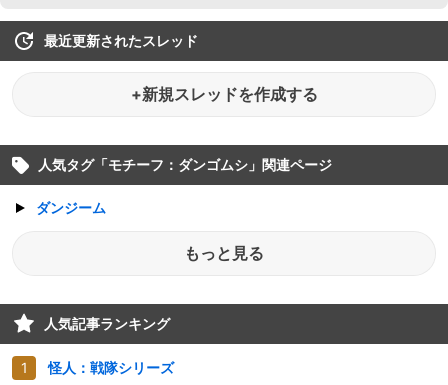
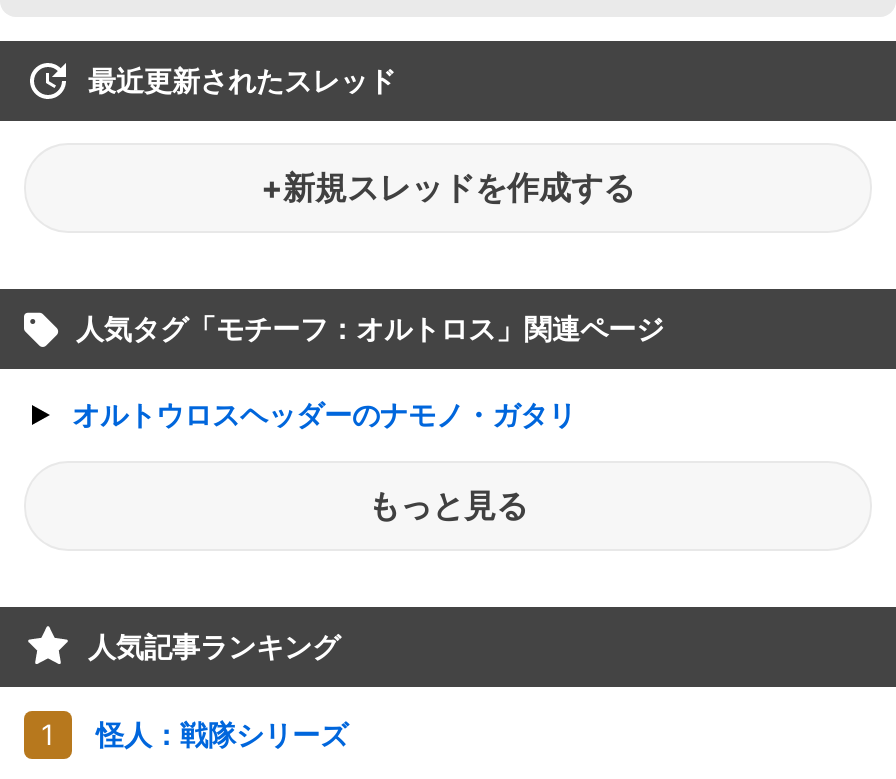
[38,156,332,173] 人気タグ「モチーフ：ダンゴムシ」関連ページ -> [76,311,664,345] 人気タグ「モチーフ：オルトロス」関連ページ
[36,199,106,216] ダンジーム -> [72,397,576,431] オルトウロスヘッダーのナモノ・ガタリ

